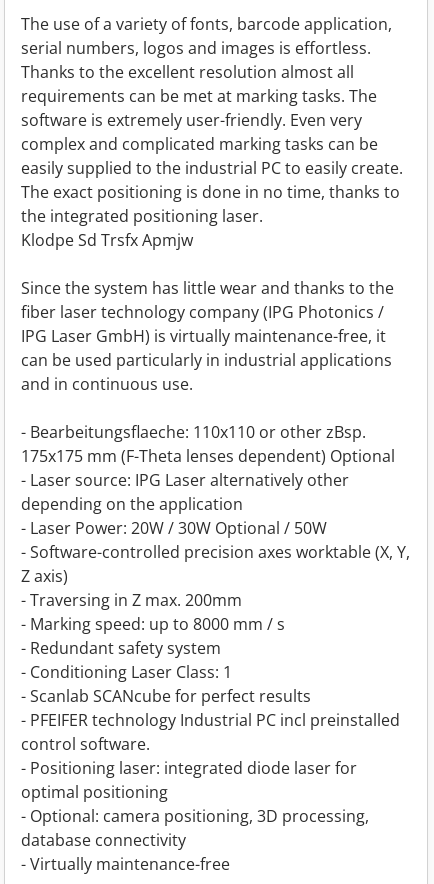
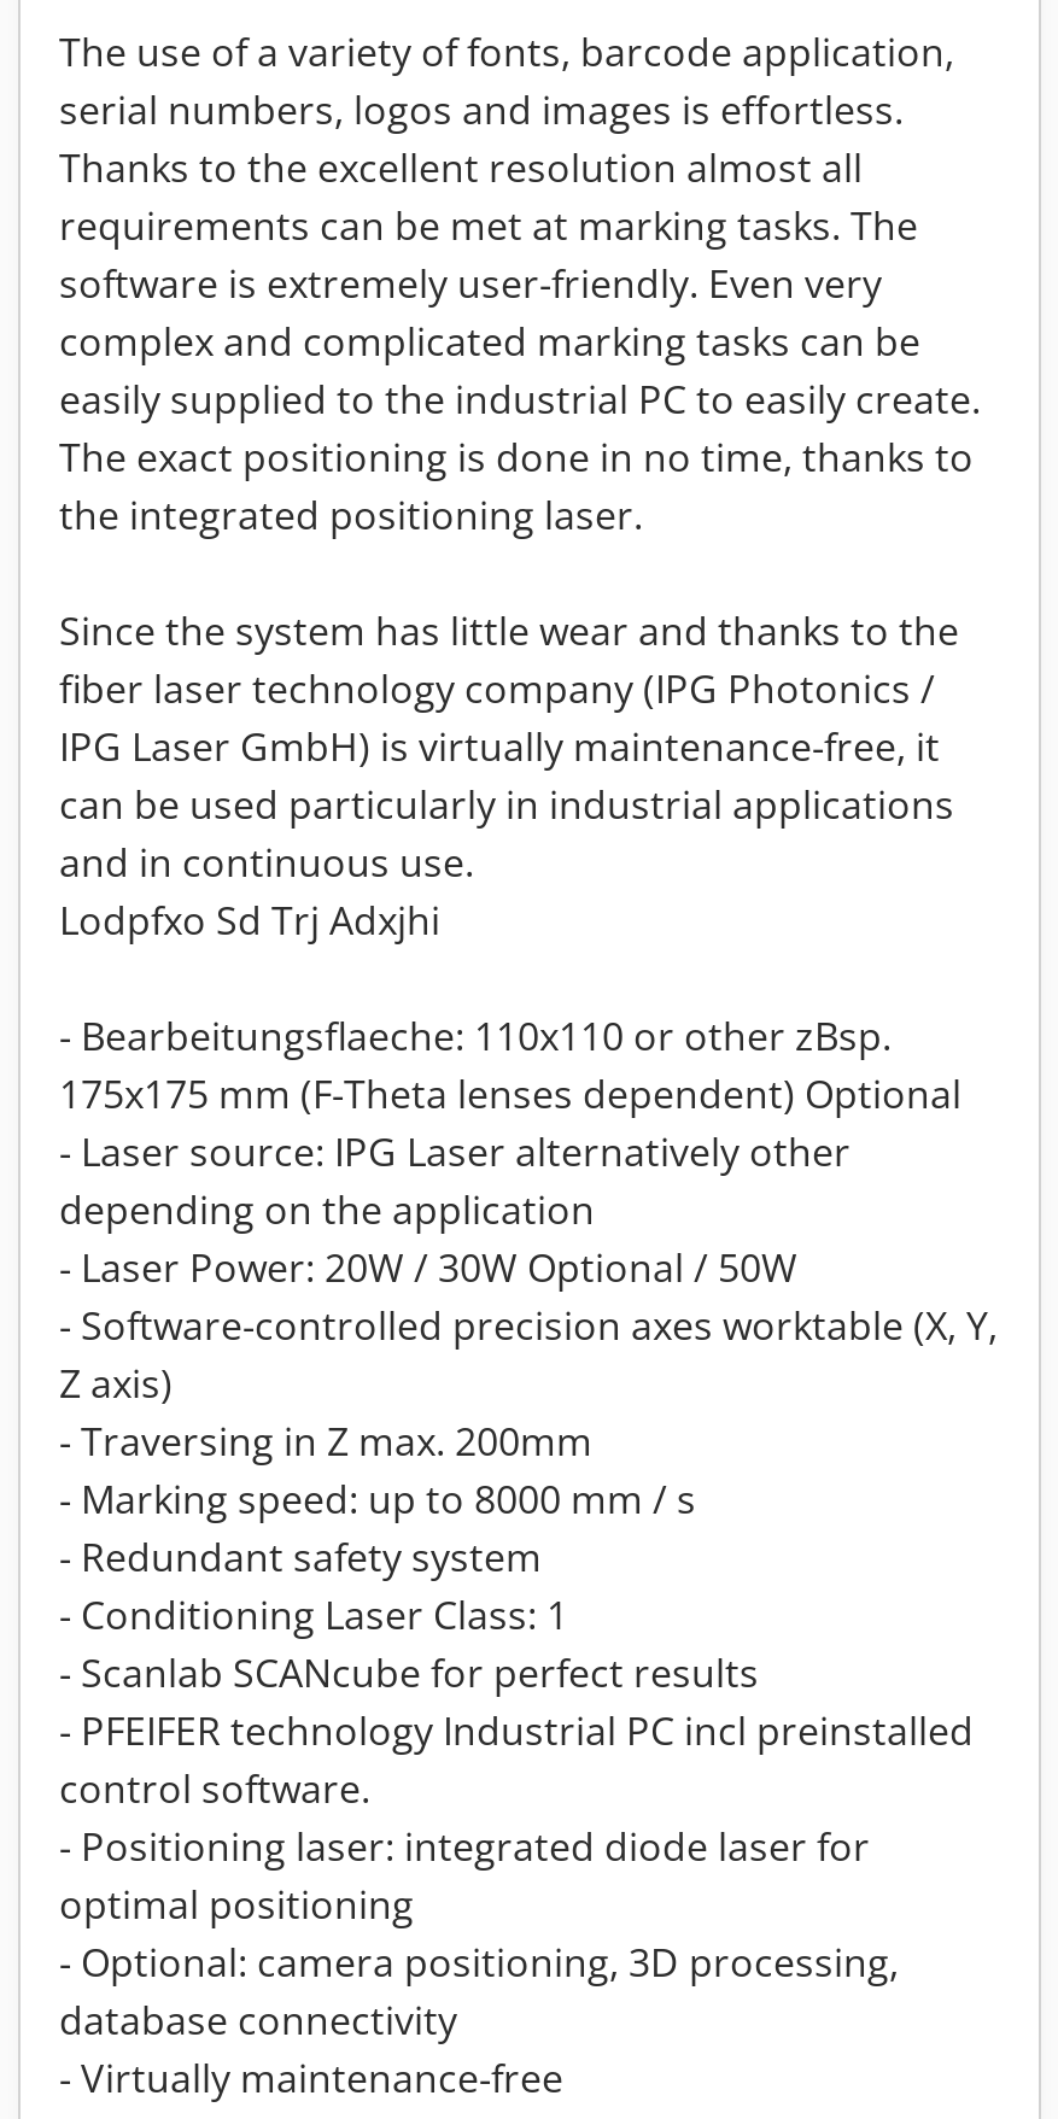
[21,229,193,251] Klodpe Sd Trsfx Apmjw -> none
moved [21,277,394,395] -> [59,604,959,889]: Since the system has little wear and thanks to the | fiber laser technology company (IPG Photonics / | IPG Laser GmbH) is virtually maintenance-free, it | can be used particularly in industrial applications | and in continuous use.
none -> [59,894,440,947] Lodpfxo Sd Trj Adxjhi

